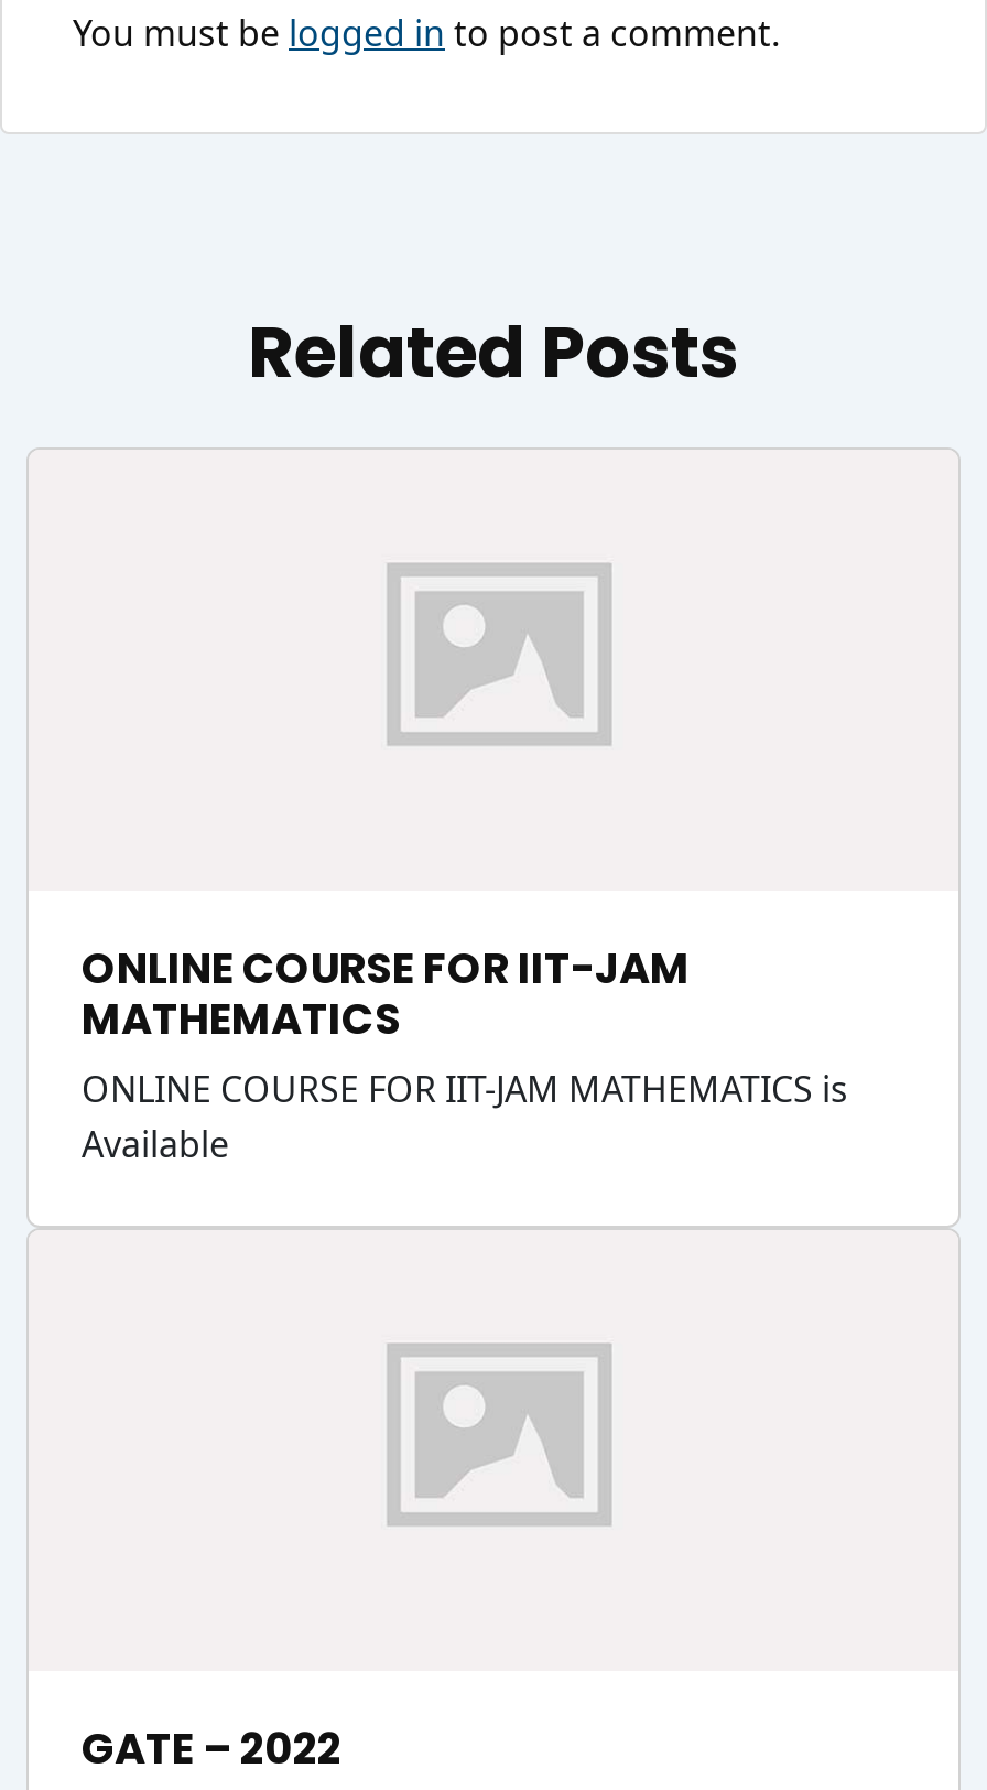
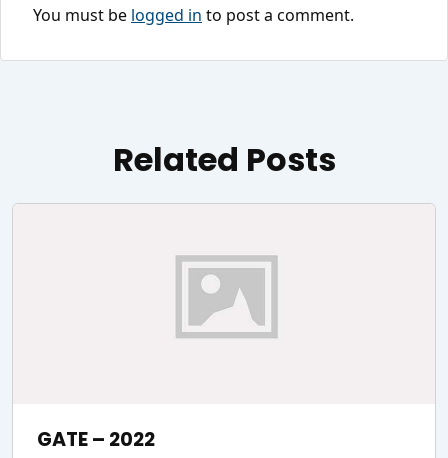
[82,939,848,1168] ONLINE COURSE FOR IIT-JAM | MATHEMATICS | ONLINE COURSE FOR IIT-JAM MATHEMATICS is | Available -> none

